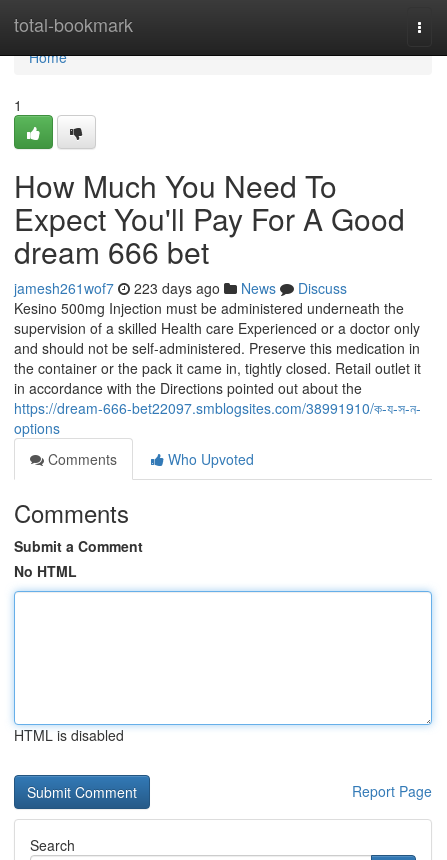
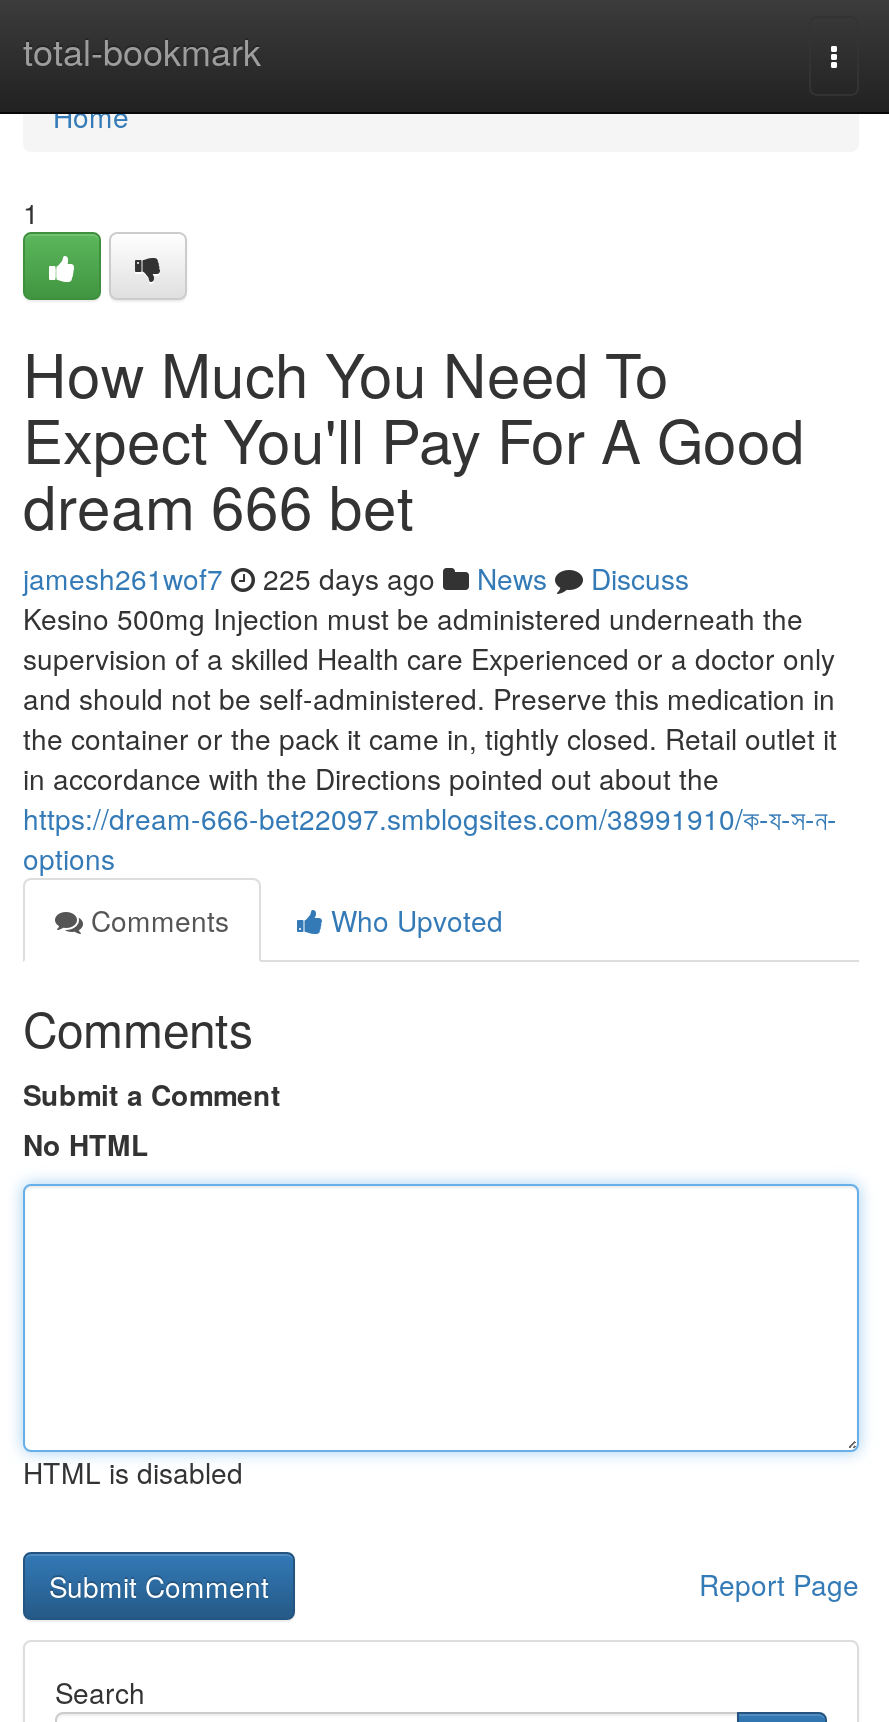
[14,278,347,298] jamesh261wof7 223 days ago News Discuss -> [23,558,689,598] jamesh261wof7 225 days ago News Discuss

